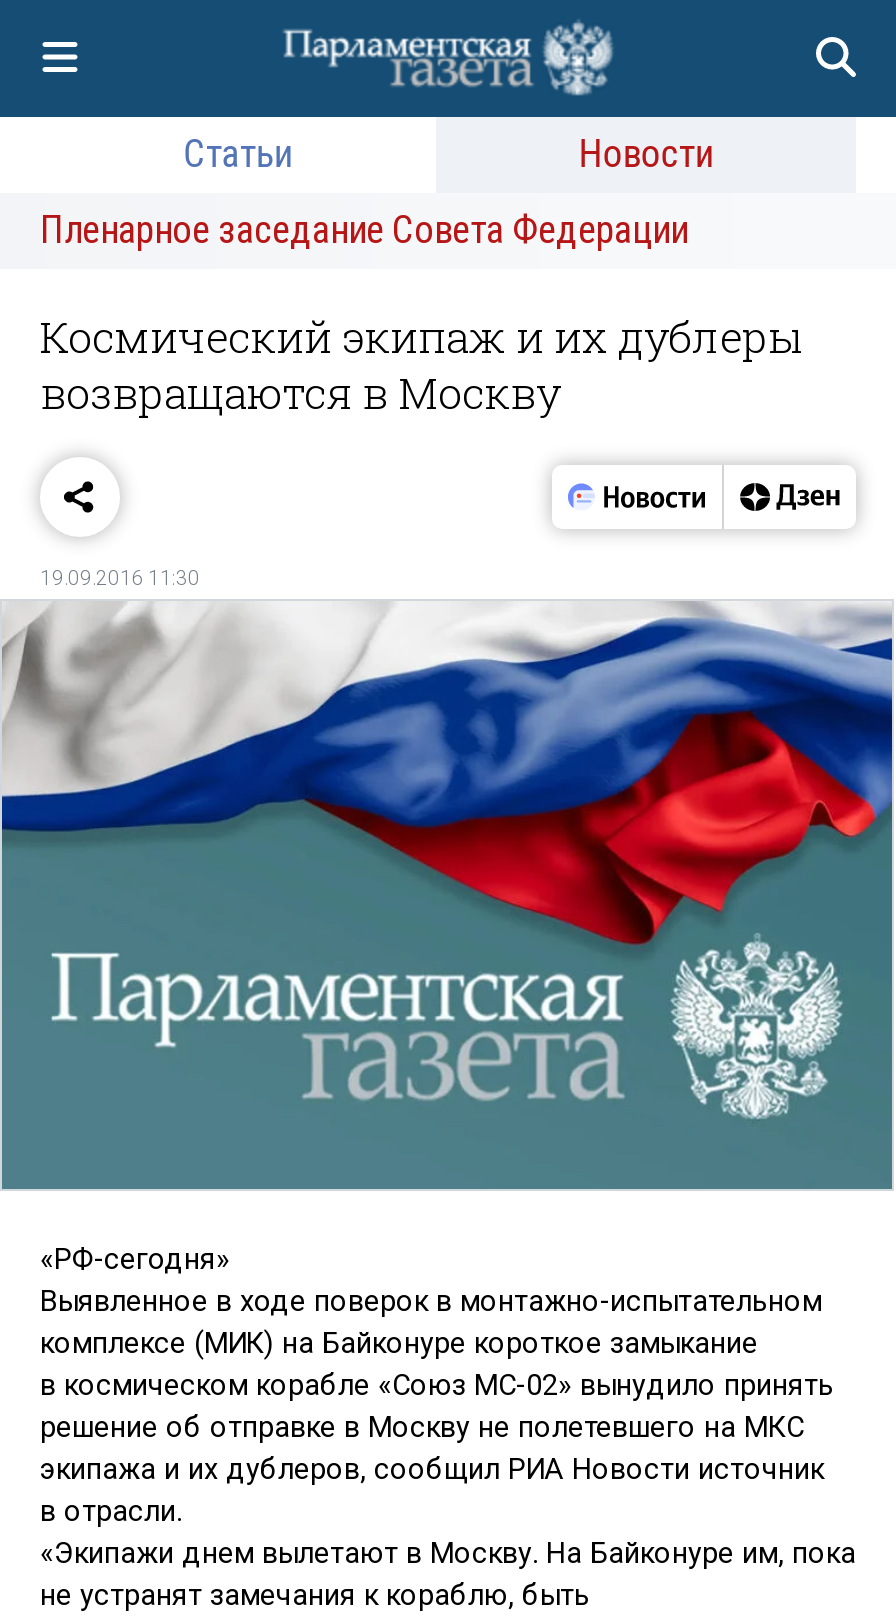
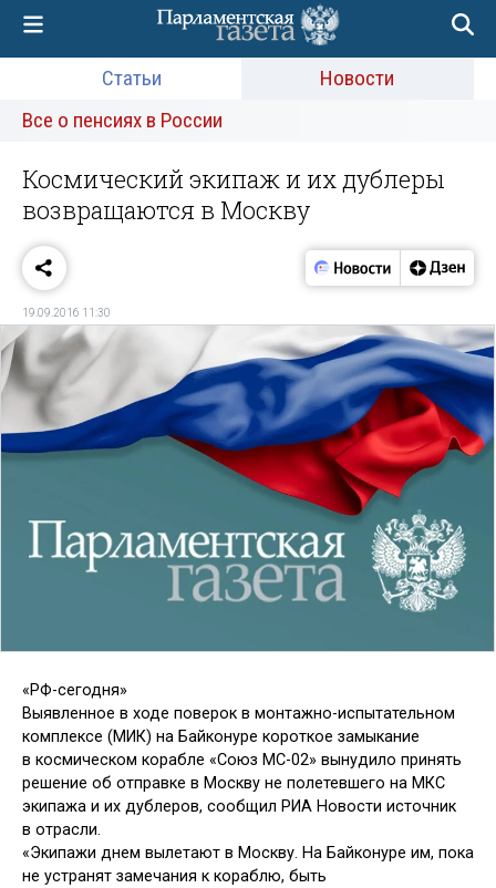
[40,207,688,253] Пленарное заседание Совета Федерации -> [22,107,223,133] Все о пенсиях в России

